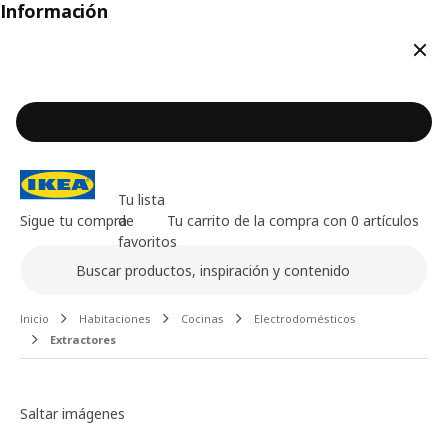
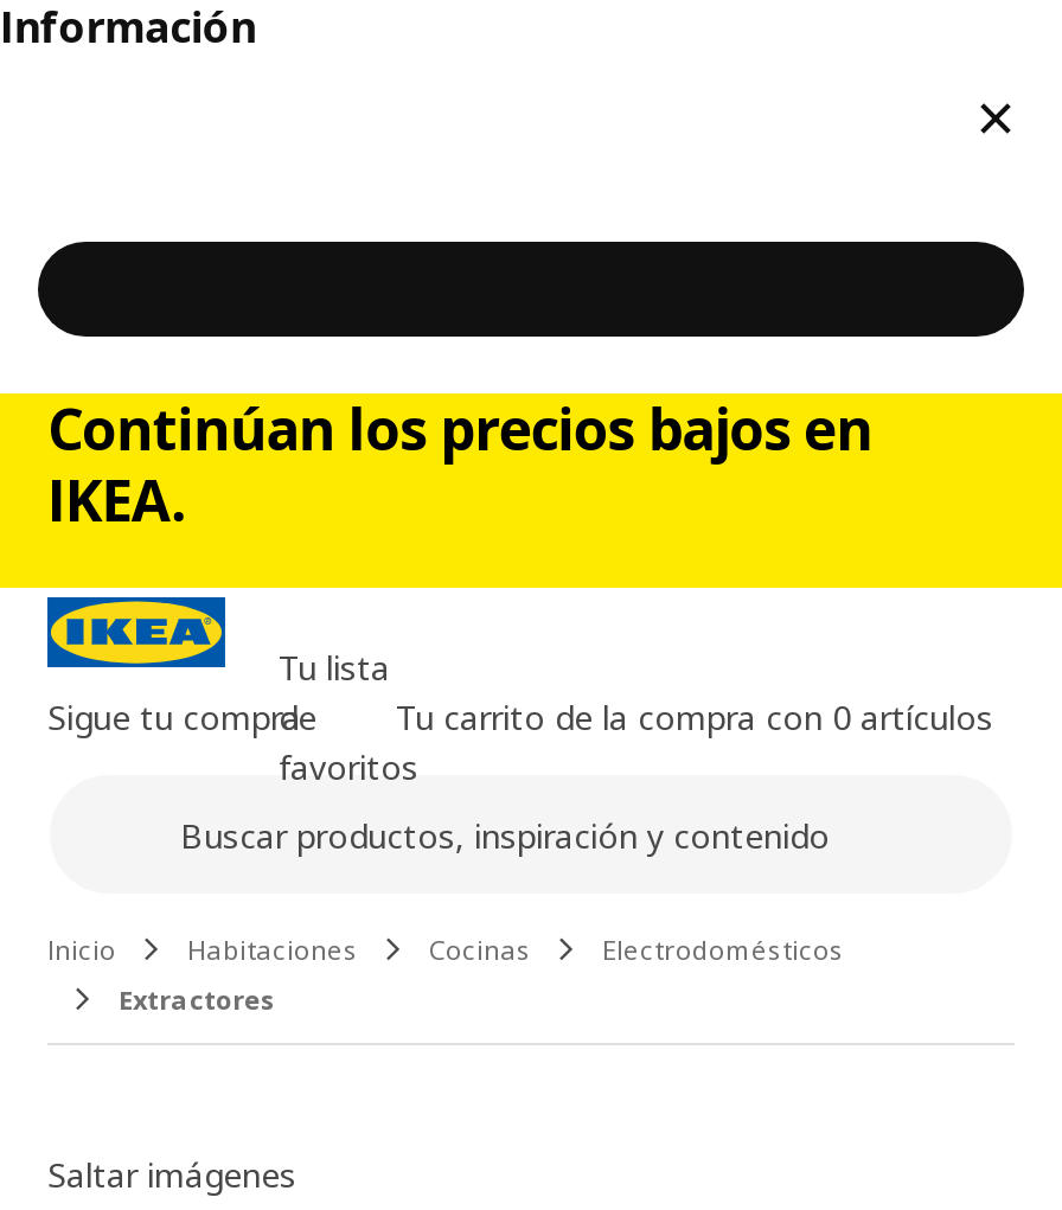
none -> [47,389,872,538] Continúan los precios bajos en | IKEA.

